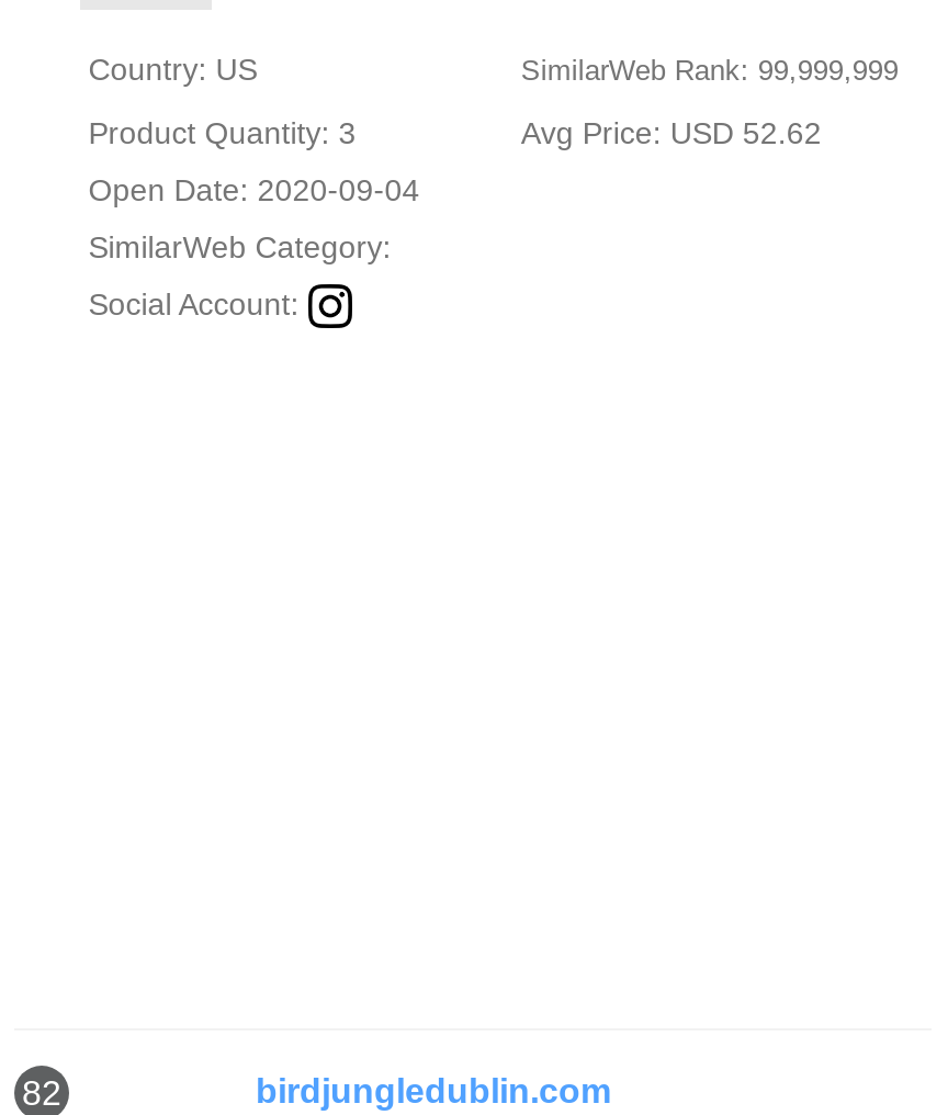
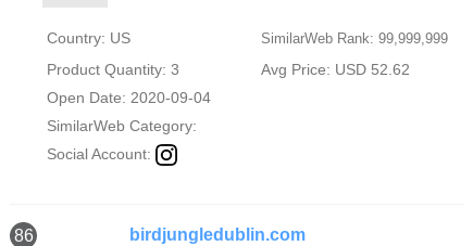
[22,1074,61,1112] 82 -> [14,226,33,245] 86

